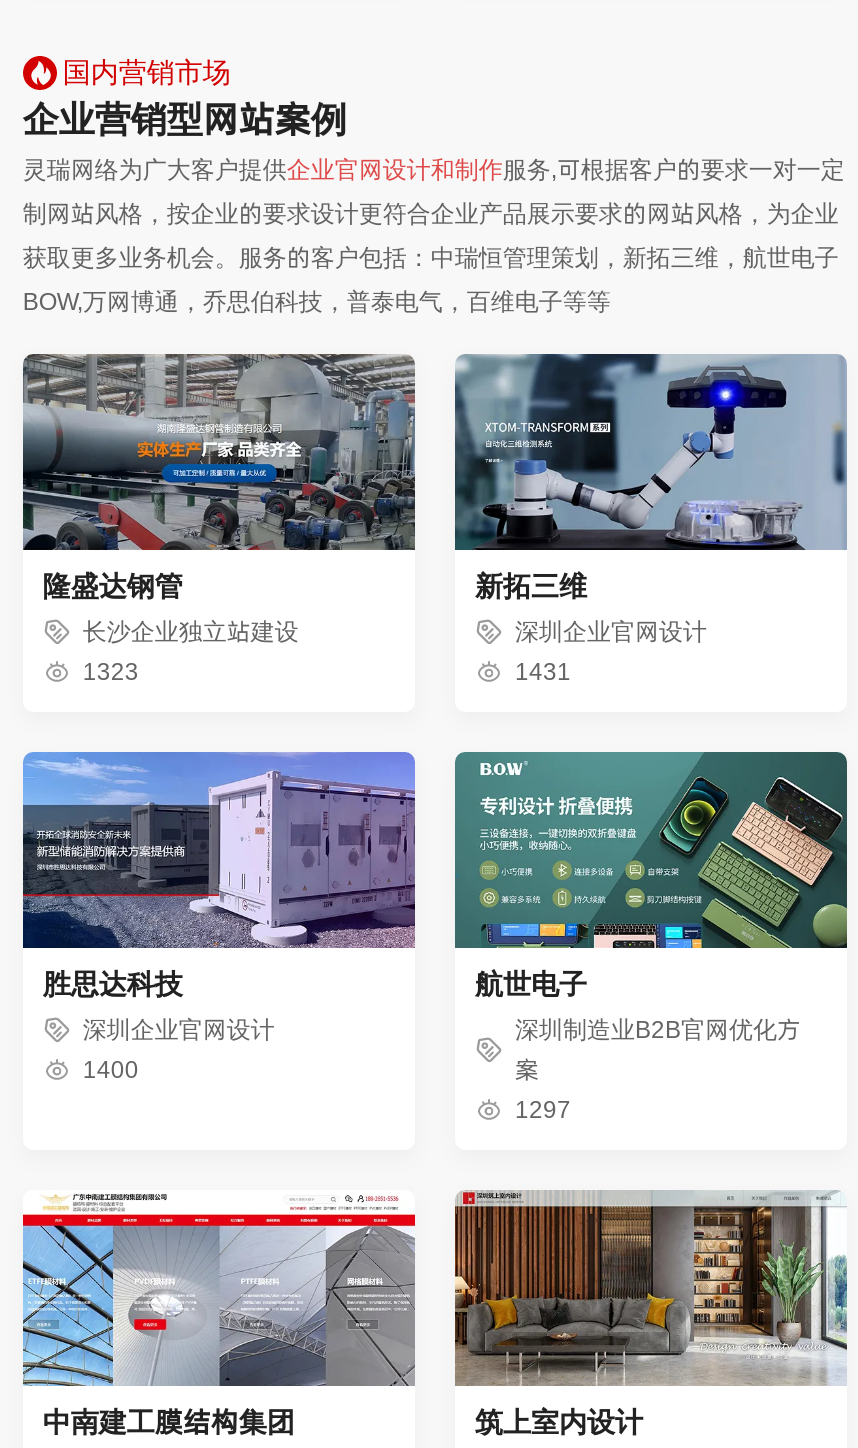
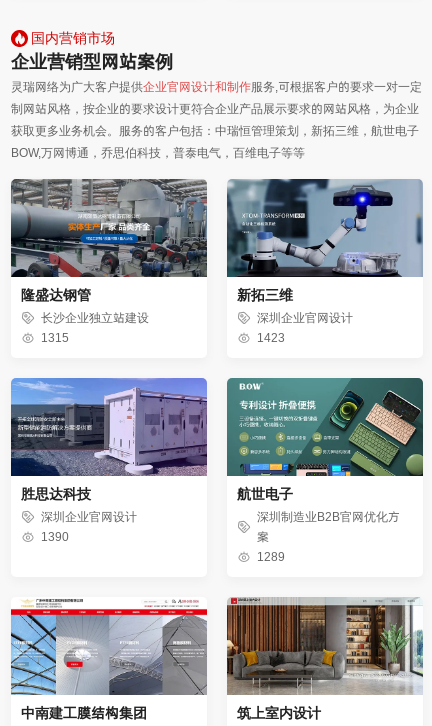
[83,653,139,687] 1323 -> [41,329,69,346] 1315
[515,653,571,687] 1431 -> [257,329,285,346] 1423
[83,1051,139,1085] 1400 -> [41,528,69,545] 1390
[515,1091,571,1125] 1297 -> [257,548,285,565] 1289

